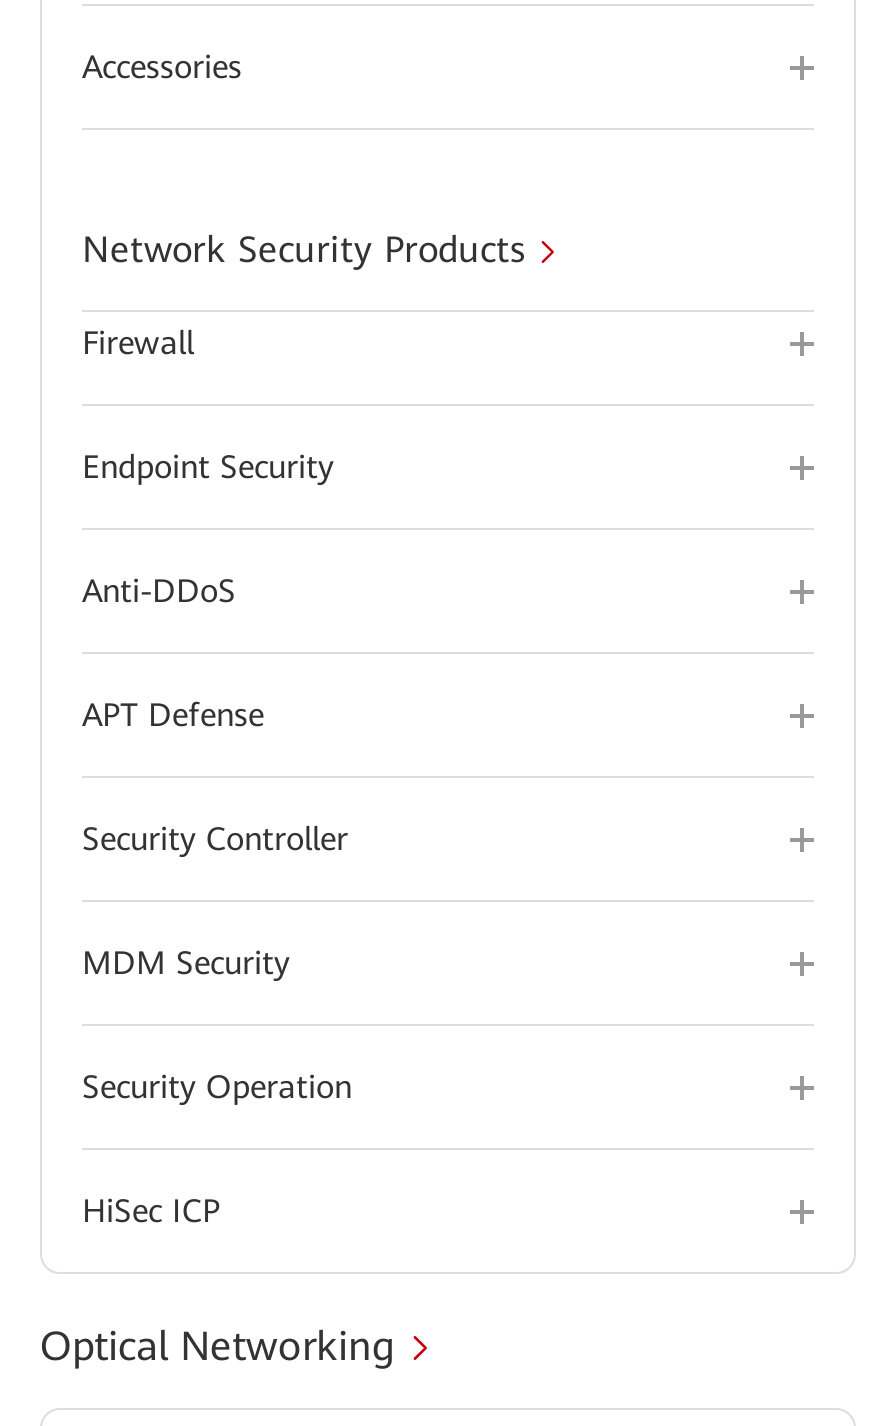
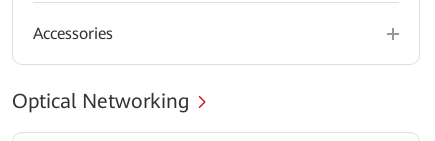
[82,228,526,1230] Network Security Products | Firewall | Endpoint Security | Anti-DDoS | APT Defense | Security Controller | MDM Security | Security Operation | HiSec ICP -> none

